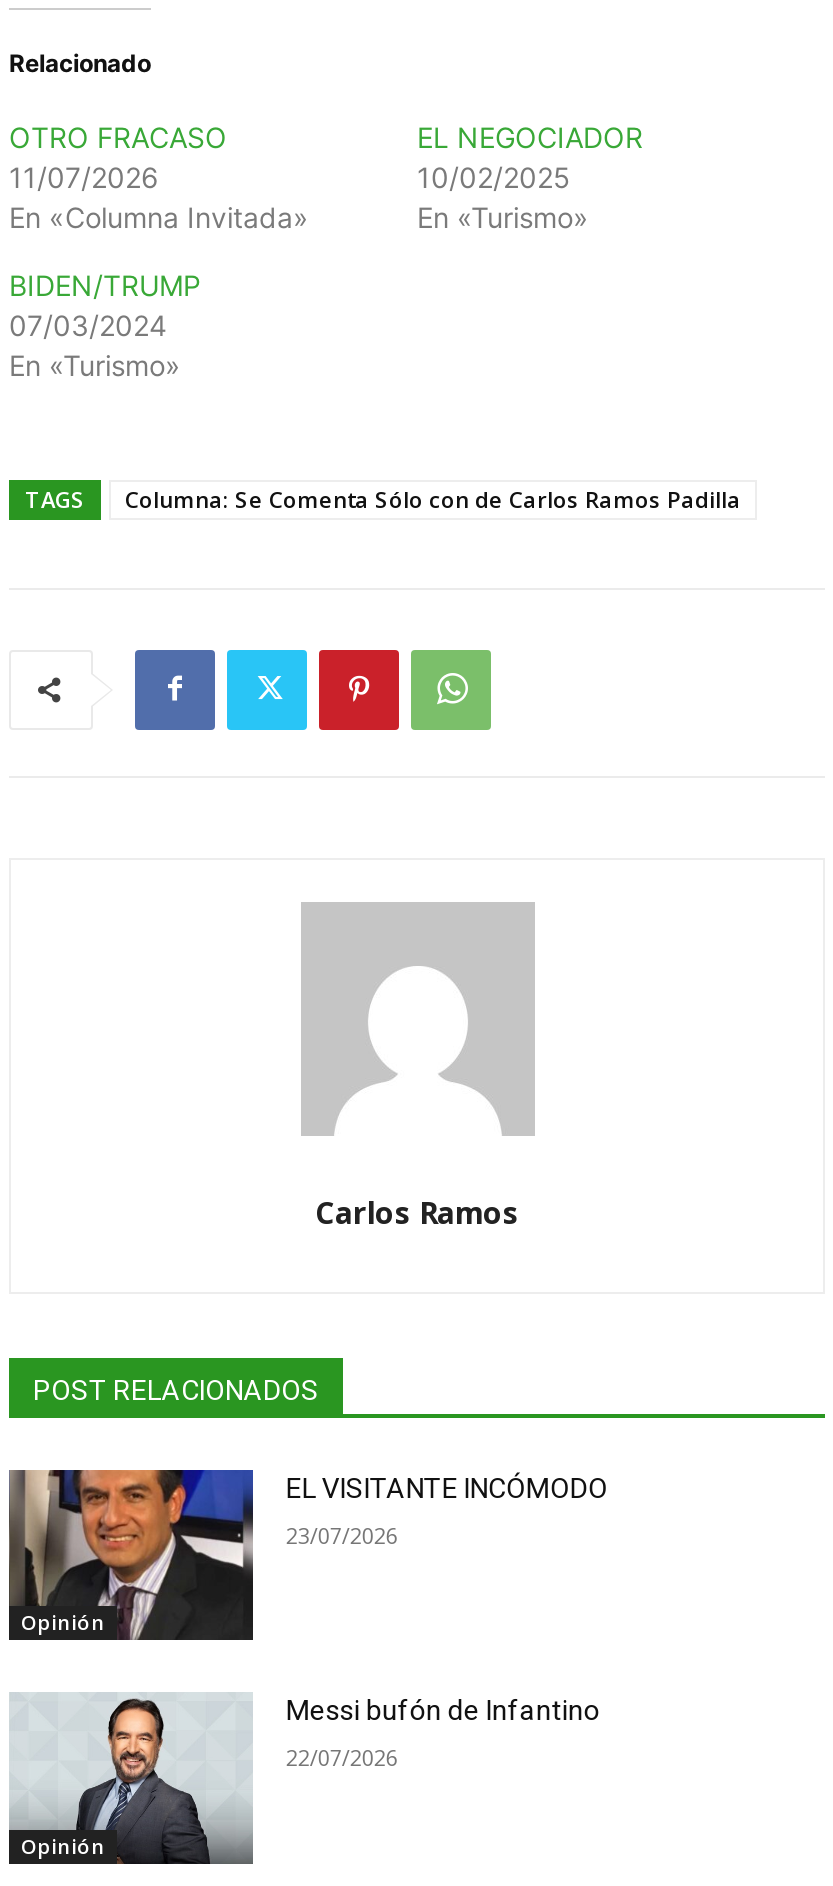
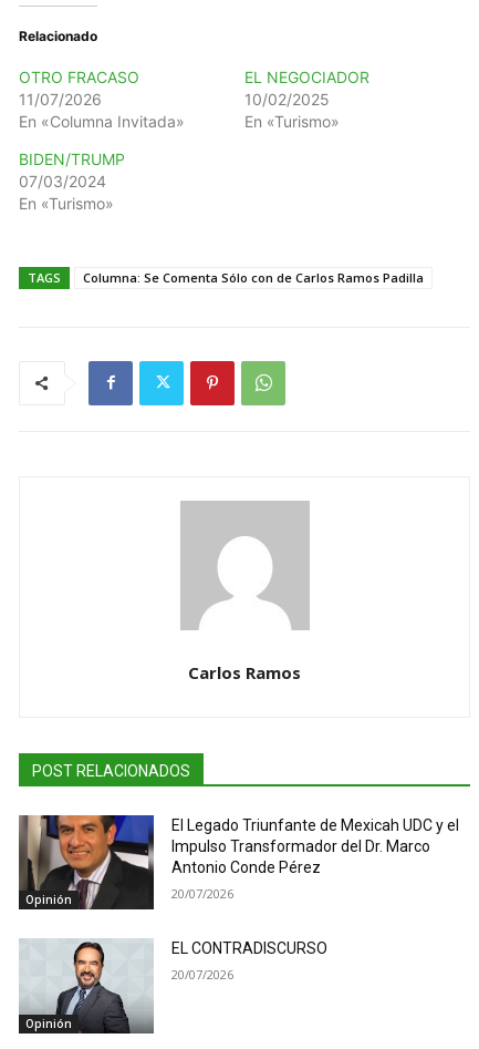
[286,1471,608,1503] EL VISITANTE INCÓMODO -> [172,816,460,876] El Legado Triunfante de Mexicah UDC y el | Impulso Transformador del Dr. Marco | Antonio Conde Pérez
[286,1519,398,1549] 23/07/2026 -> [172,885,234,901] 20/07/2026
[286,1695,600,1727] Messi bufón de Infantino -> [172,940,328,958] EL CONTRADISCURSO
[286,1743,398,1773] 22/07/2026 -> [172,966,234,983] 20/07/2026

